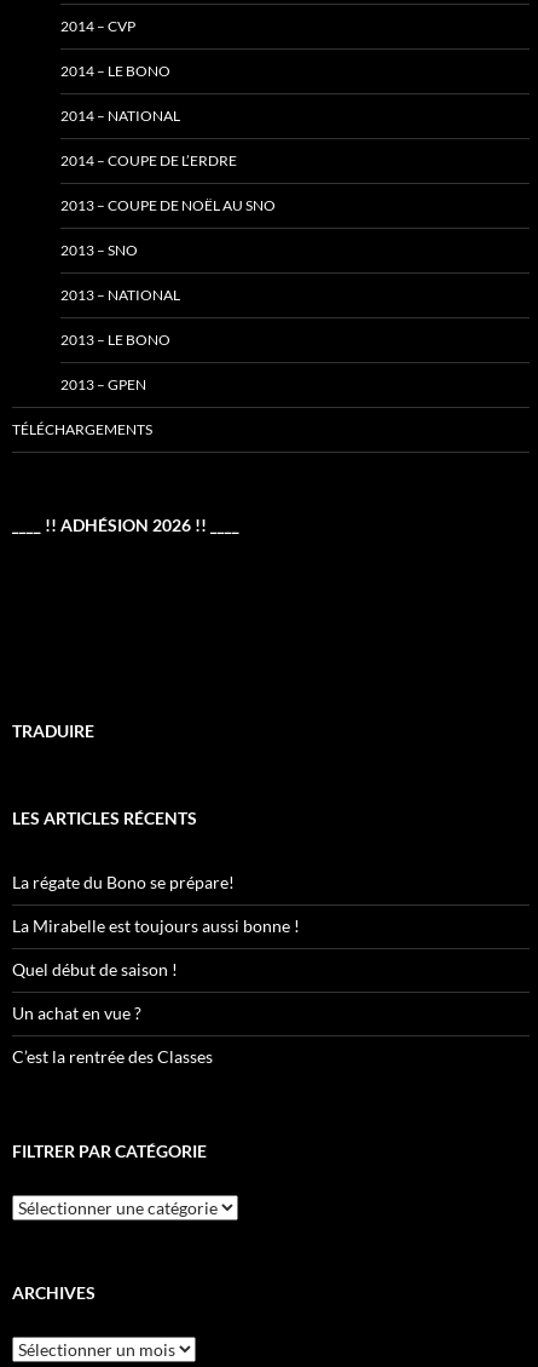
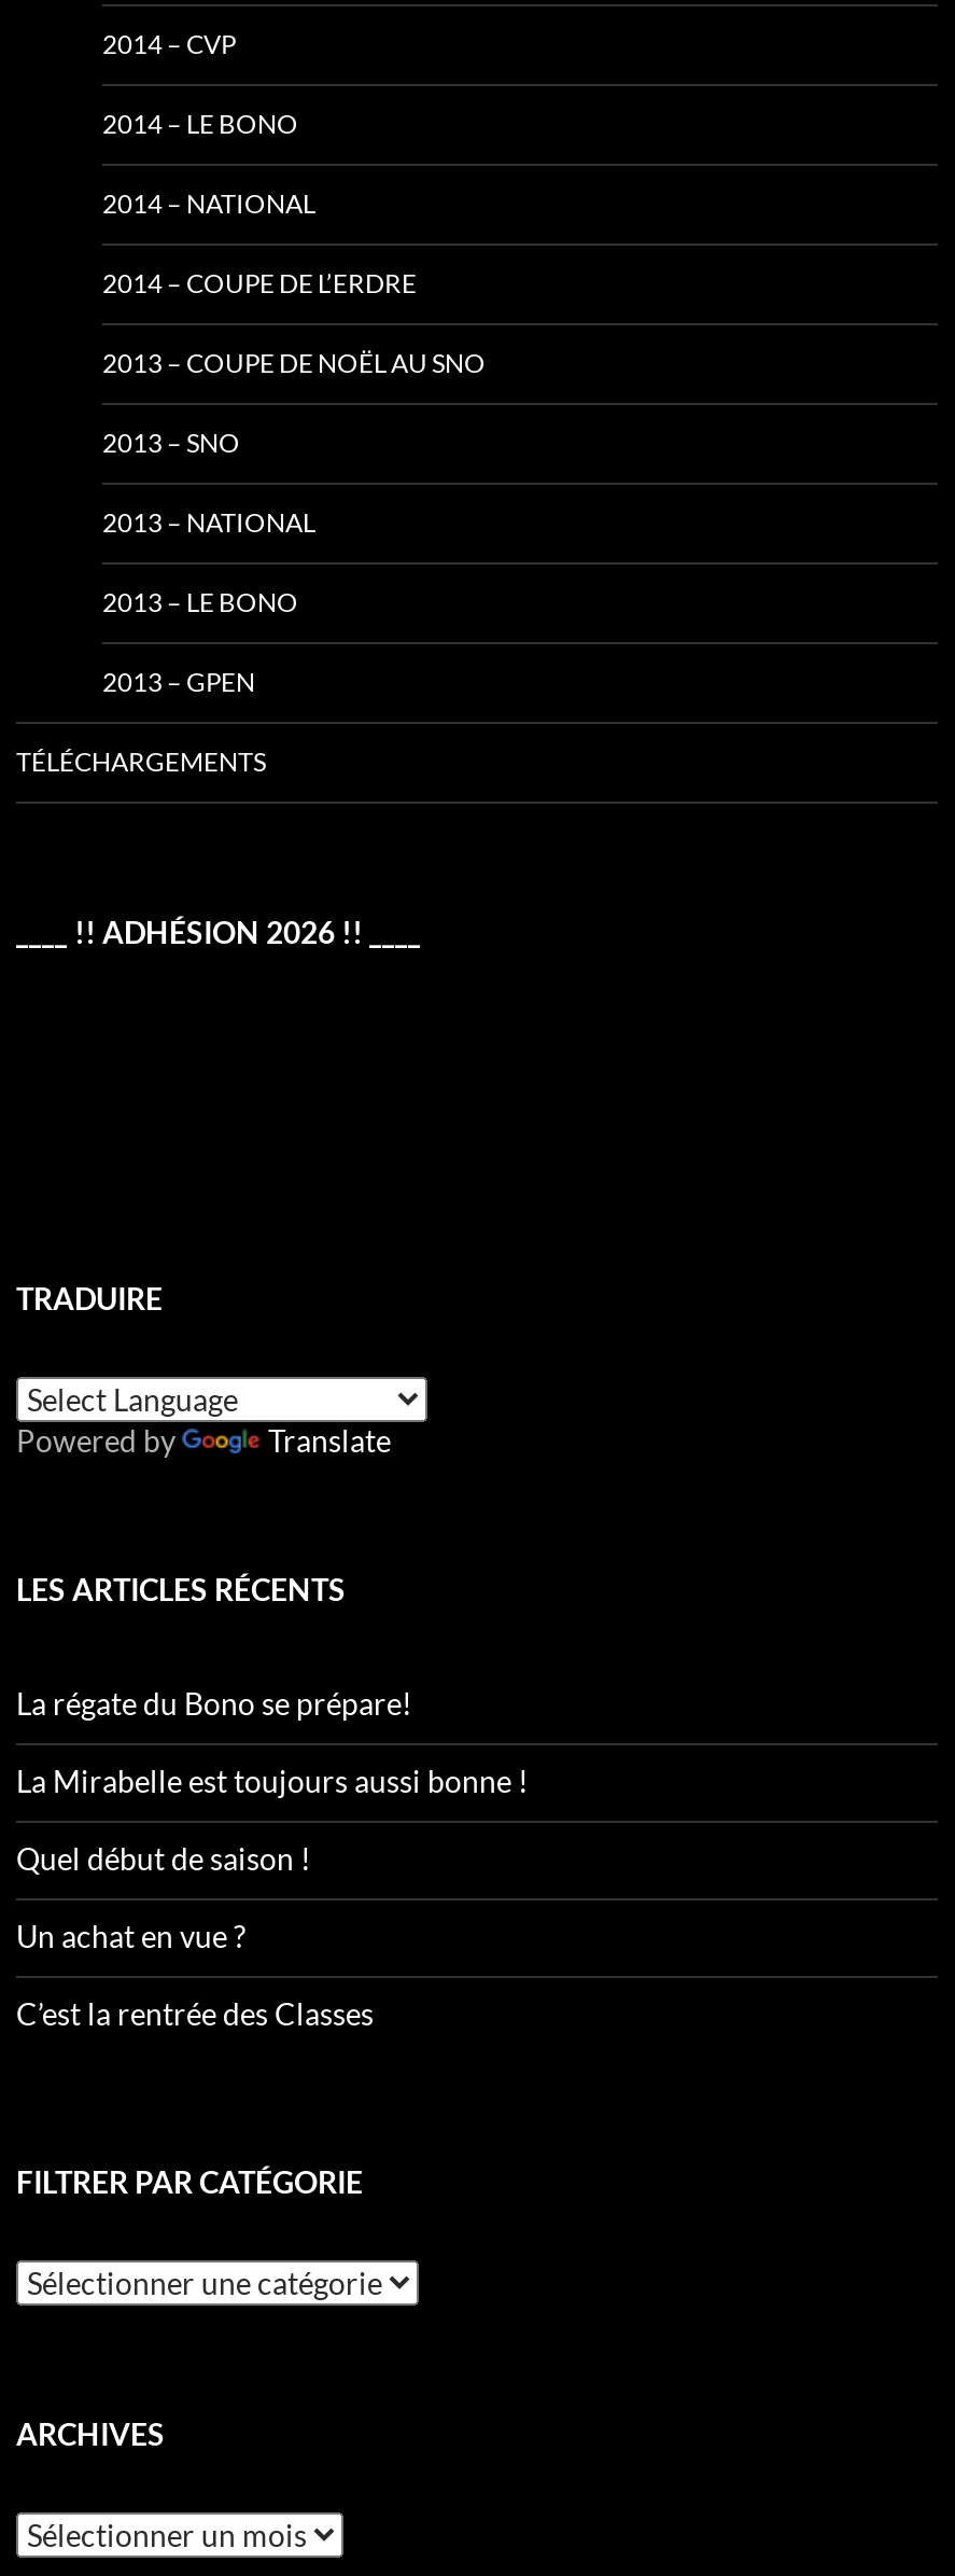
none -> [16,1421,391,1458] Powered by | Translate

